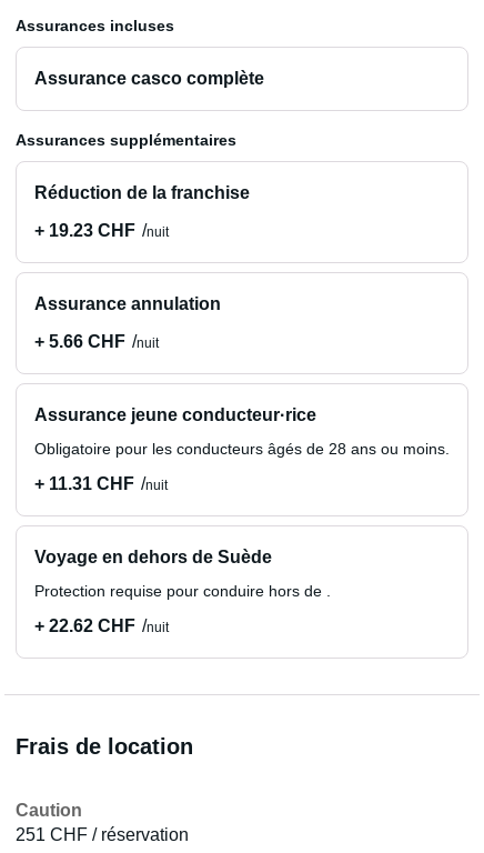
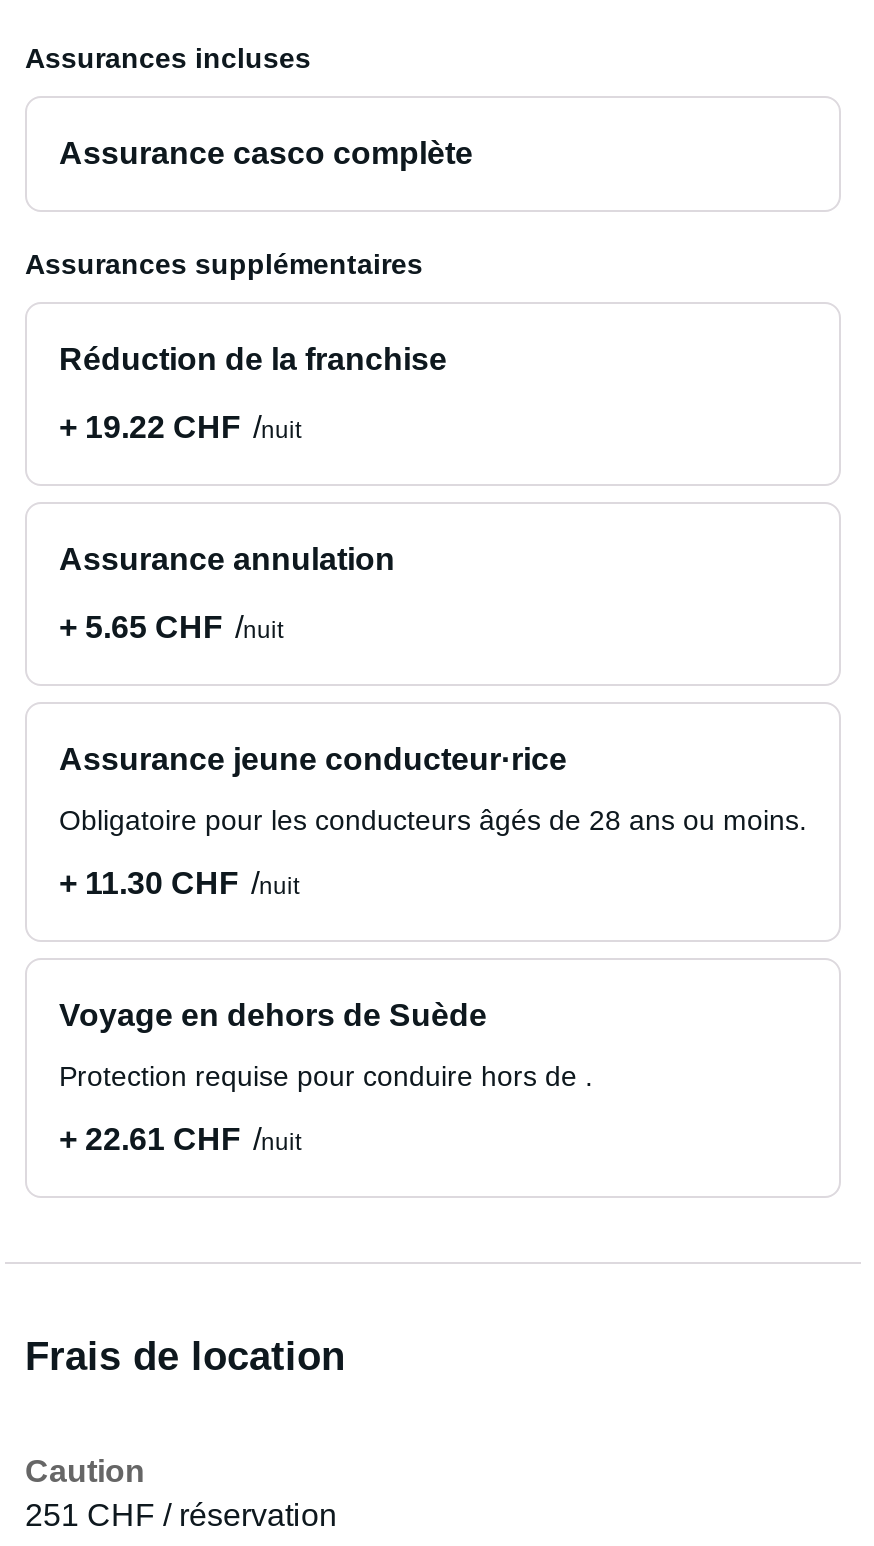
[34,221,169,240] + 19.23 CHF nuit -> [59,410,301,444] + 19.22 CHF nuit
[34,332,159,351] + 5.66 CHF nuit -> [59,610,283,644] + 5.65 CHF nuit
[34,474,168,493] + 11.31 CHF nuit -> [59,866,299,900] + 11.30 CHF nuit
[34,616,169,635] + 22.62 CHF nuit -> [59,1122,301,1156] + 22.61 CHF nuit

